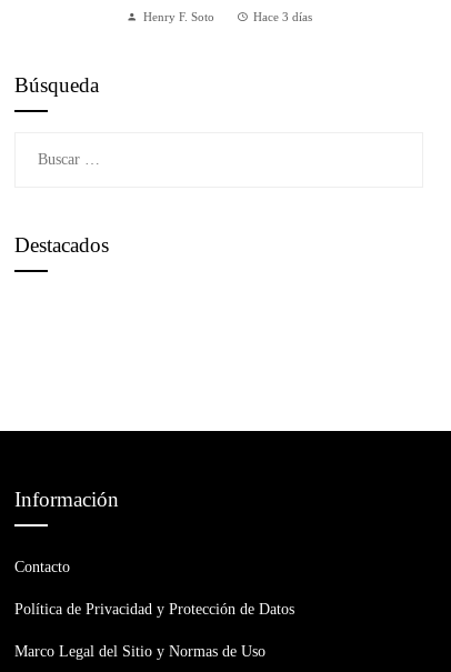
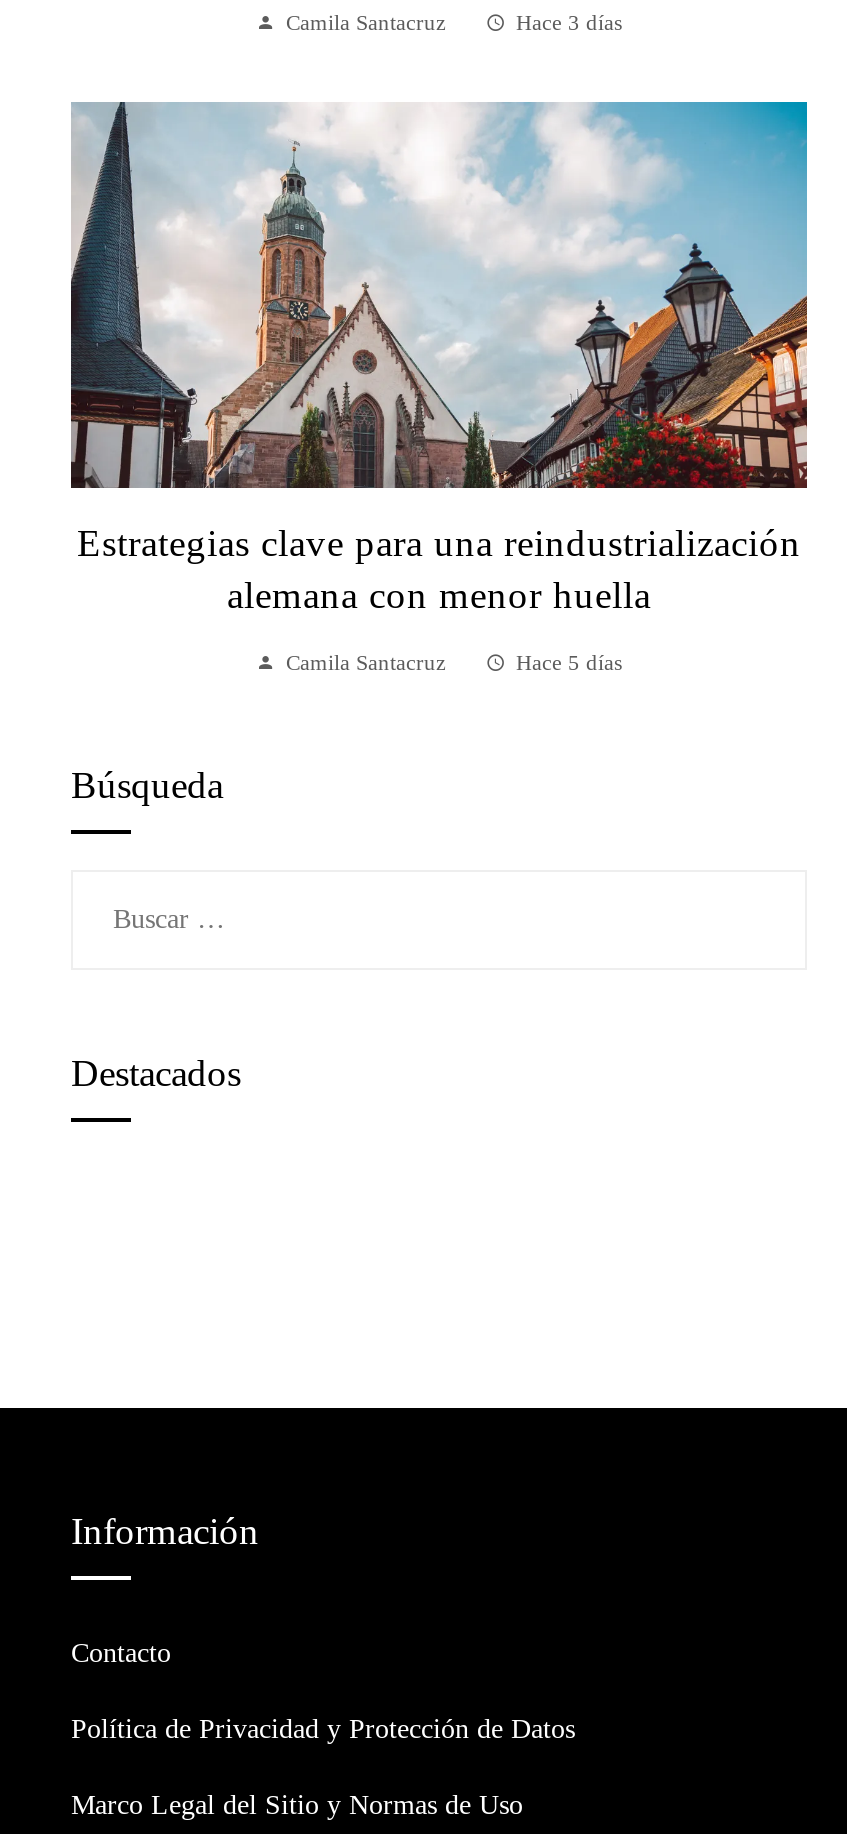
[143,10,214,23] Henry F. Soto -> [286,10,446,34] Camila Santacruz
none -> [69,99,809,673] [image] | Estrategias clave para una reindustrialización | alemana con menor huella | Camila Santacruz | Hace 5 días

